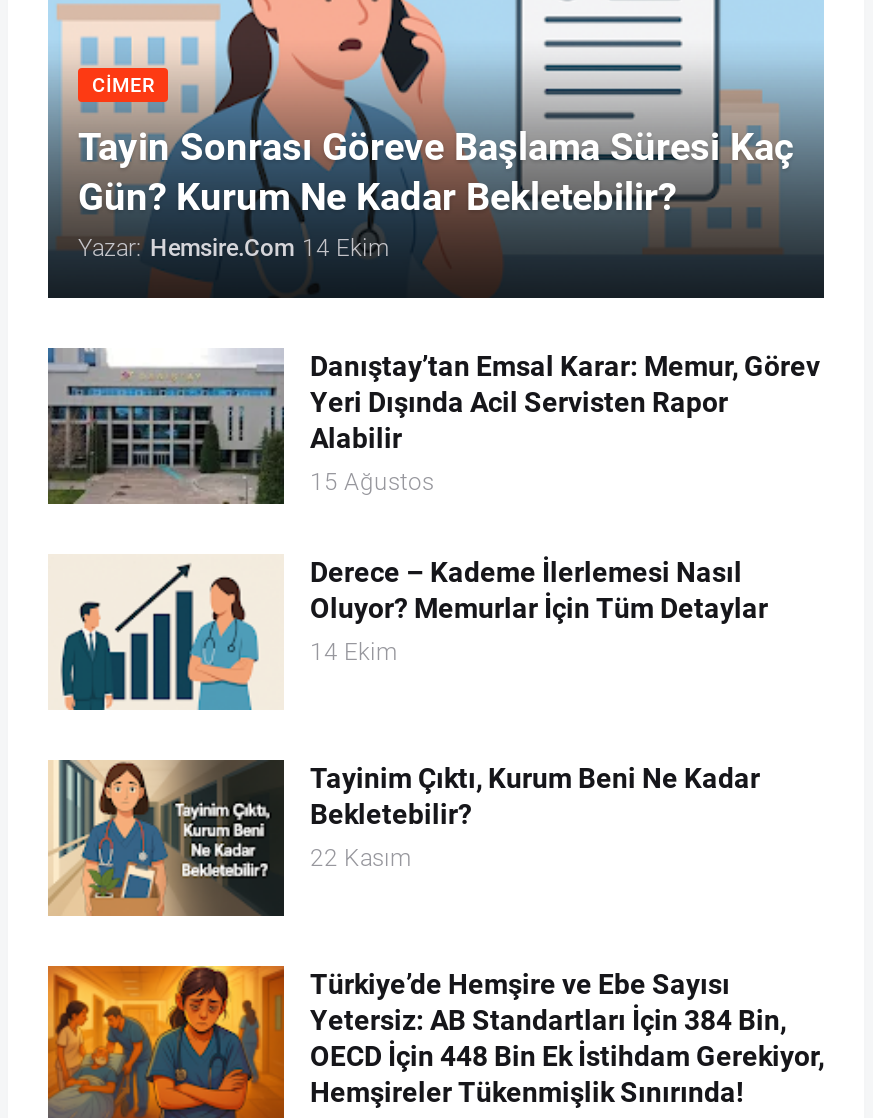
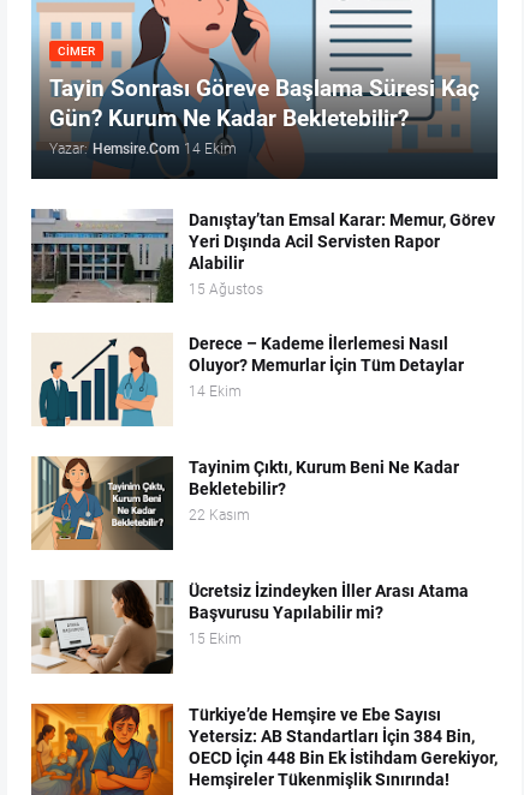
none -> [31,580,469,675] [image] | Ücretsiz İzindeyken İller Arası Atama | Başvurusu Yapılabilir mi? | 15 Ekim

